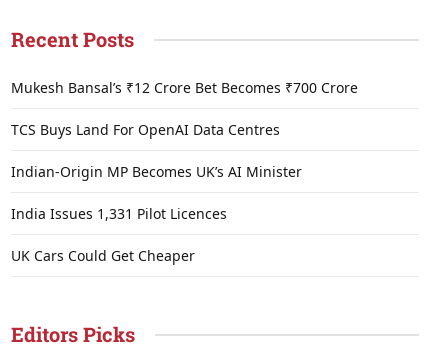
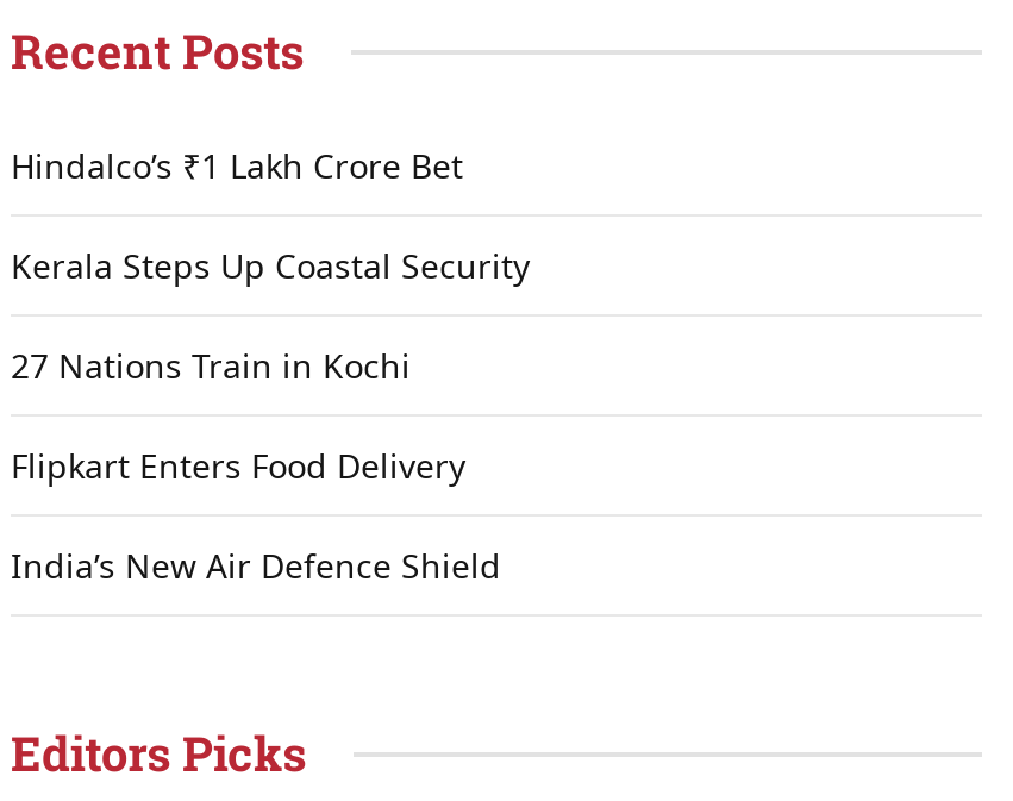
[11,78,358,97] Mukesh Bansal’s ₹12 Crore Bet Becomes ₹700 Crore -> [11,143,463,188] Hindalco’s ₹1 Lakh Crore Bet
[11,120,280,139] TCS Buys Land For OpenAI Data Centres -> [11,243,530,288] Kerala Steps Up Coastal Security
[11,162,302,181] Indian-Origin MP Becomes UK’s AI Minister -> [11,343,411,388] 27 Nations Train in Kochi
[11,204,227,223] India Issues 1,331 Pilot Licences -> [11,443,465,488] Flipkart Enters Food Delivery
[11,246,195,265] UK Cars Could Get Cheaper -> [11,543,501,588] India’s New Air Defence Shield

